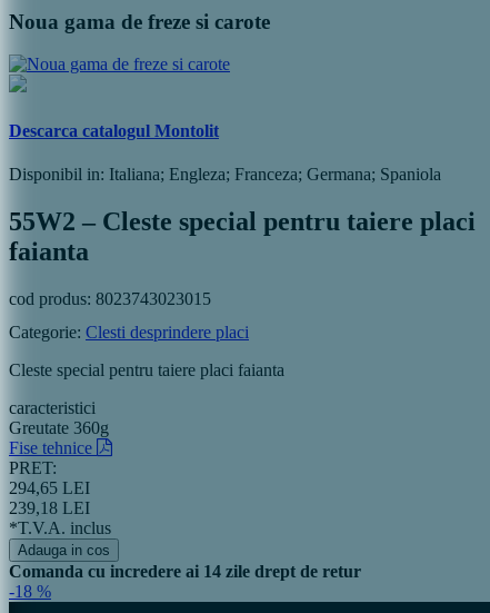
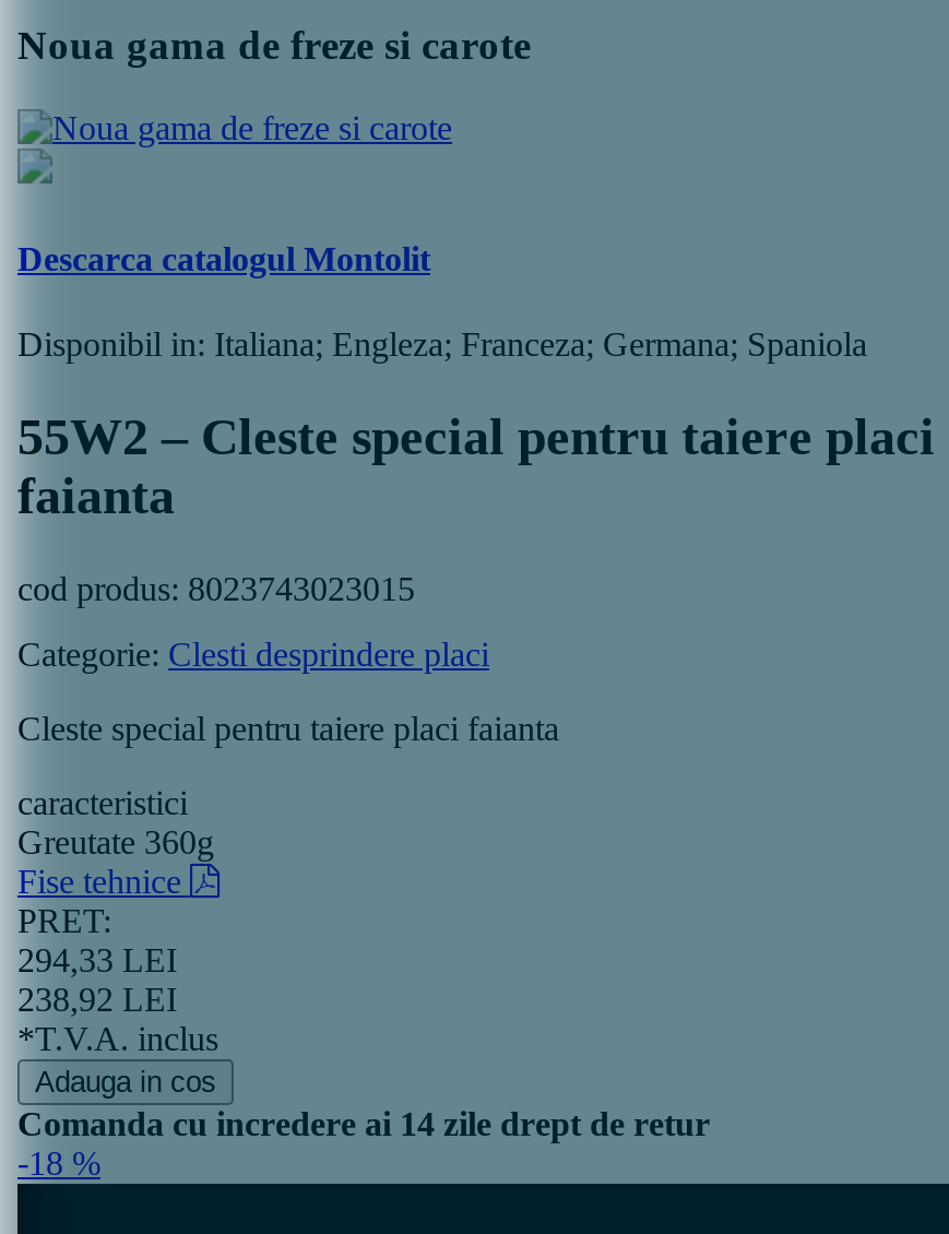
[9,478,90,497] 294,65 LEI -> [17,941,177,978] 294,33 LEI
[9,498,90,517] 239,18 LEI -> [17,980,177,1017] 238,92 LEI

